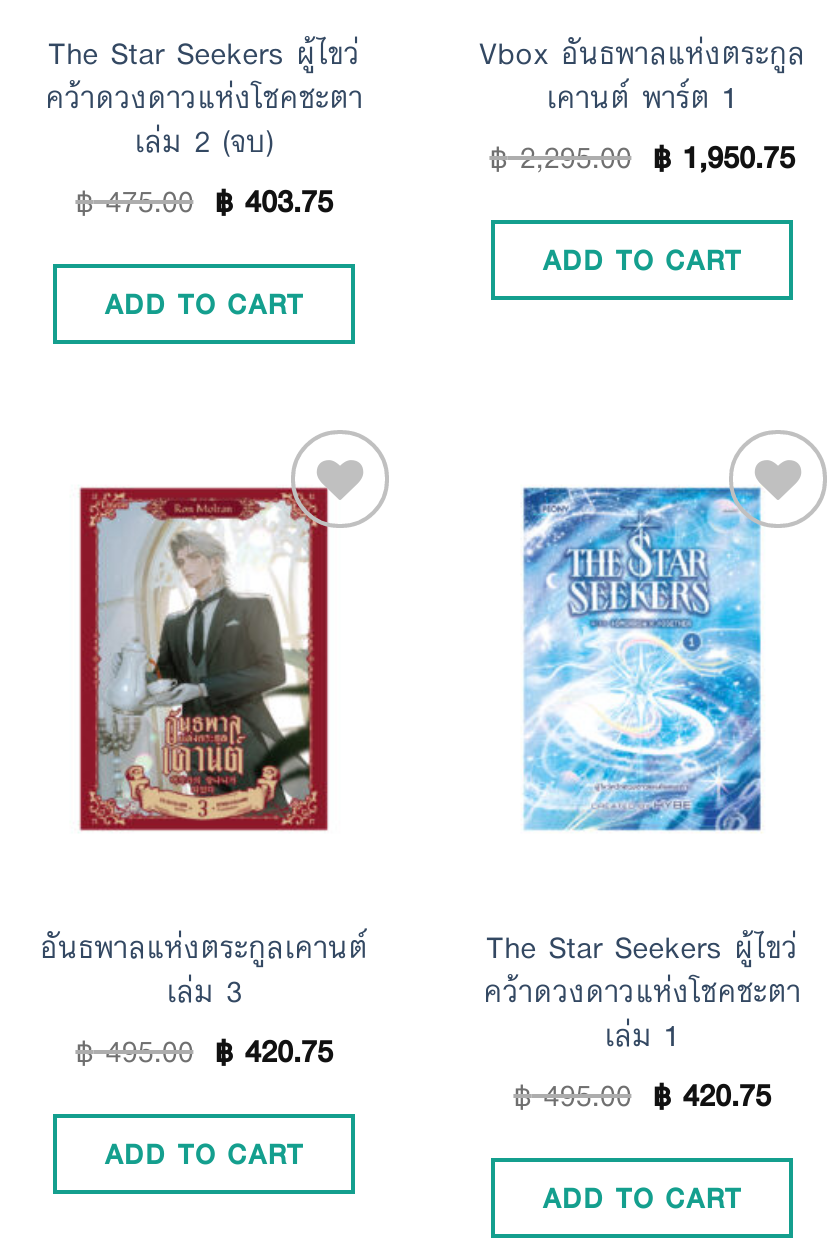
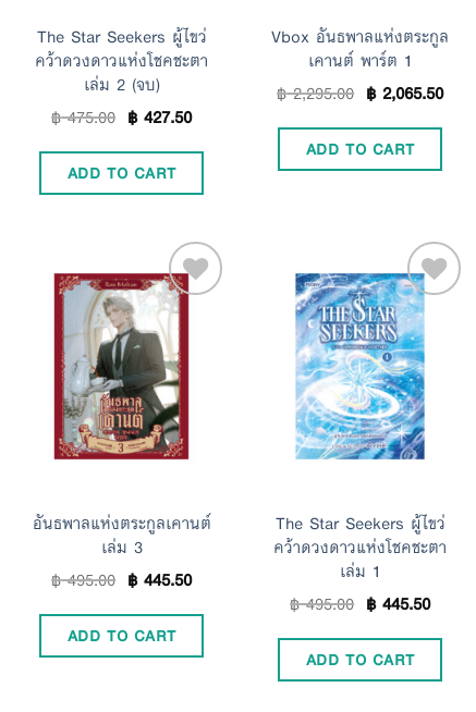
[489,130,795,184] ฿2,295.00 ฿1,950.75 -> [277,78,443,108] ฿2,295.00 ฿2,065.50
[75,174,333,228] ฿475.00 ฿403.75 -> [51,102,191,132] ฿475.00 ฿427.50
[75,1025,333,1079] ฿495.00 ฿420.75 -> [51,566,191,595] ฿495.00 ฿445.50
[513,1069,771,1123] ฿495.00 ฿420.75 -> [290,590,430,619] ฿495.00 ฿445.50

